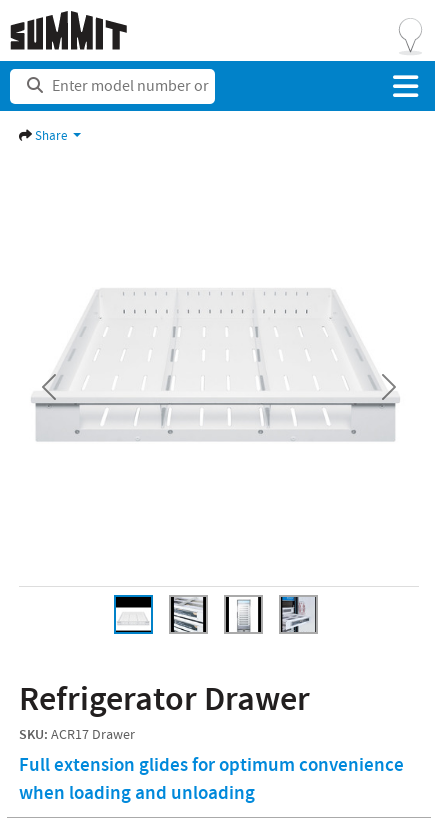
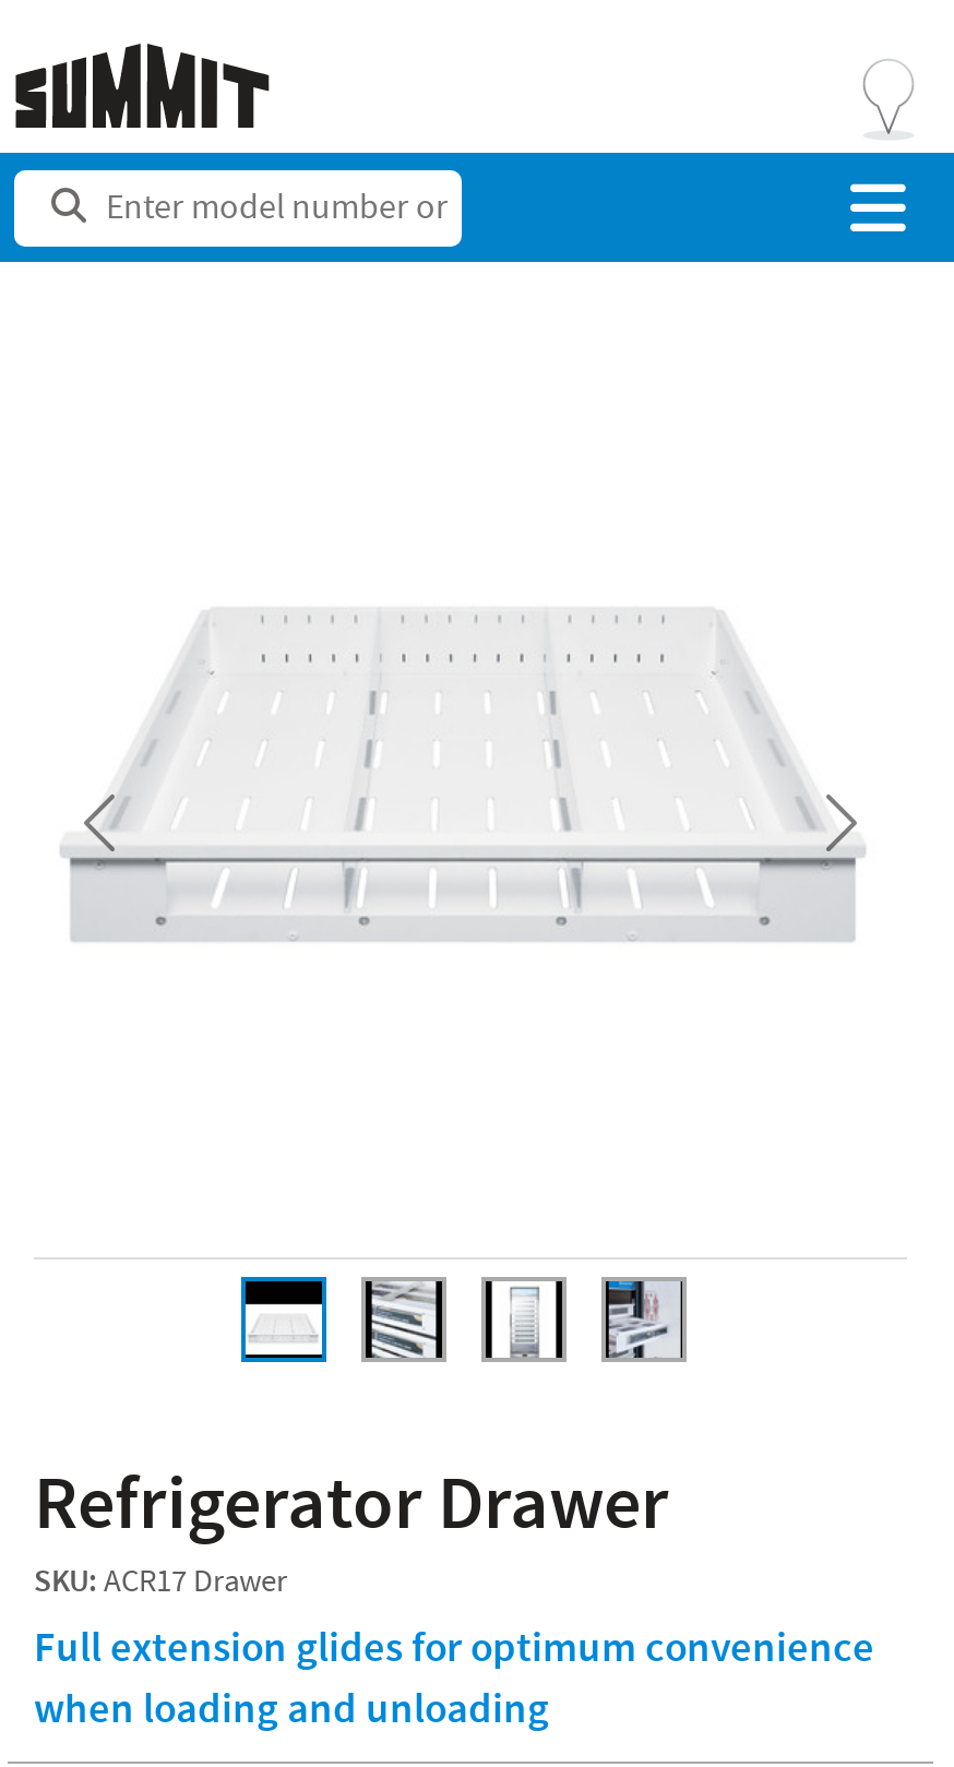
[35,128,67,145] Share -> none

